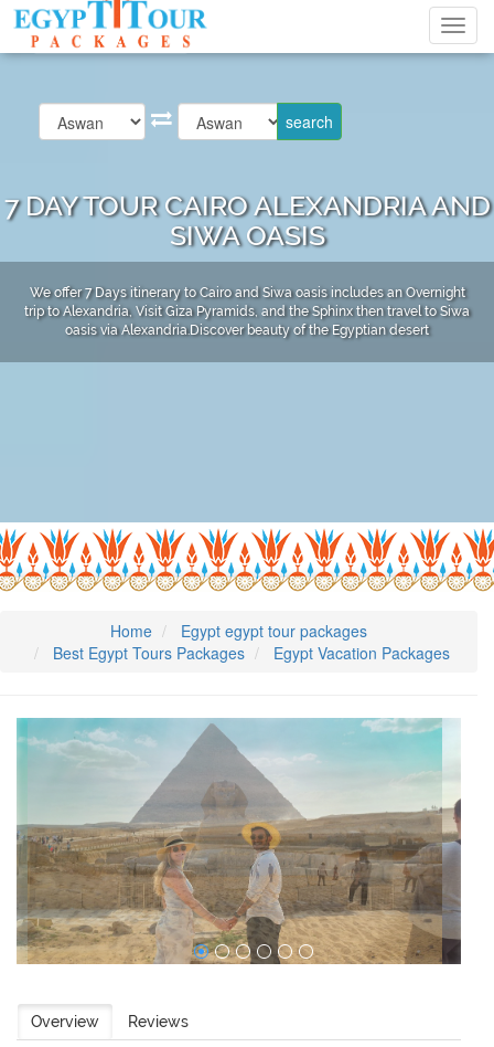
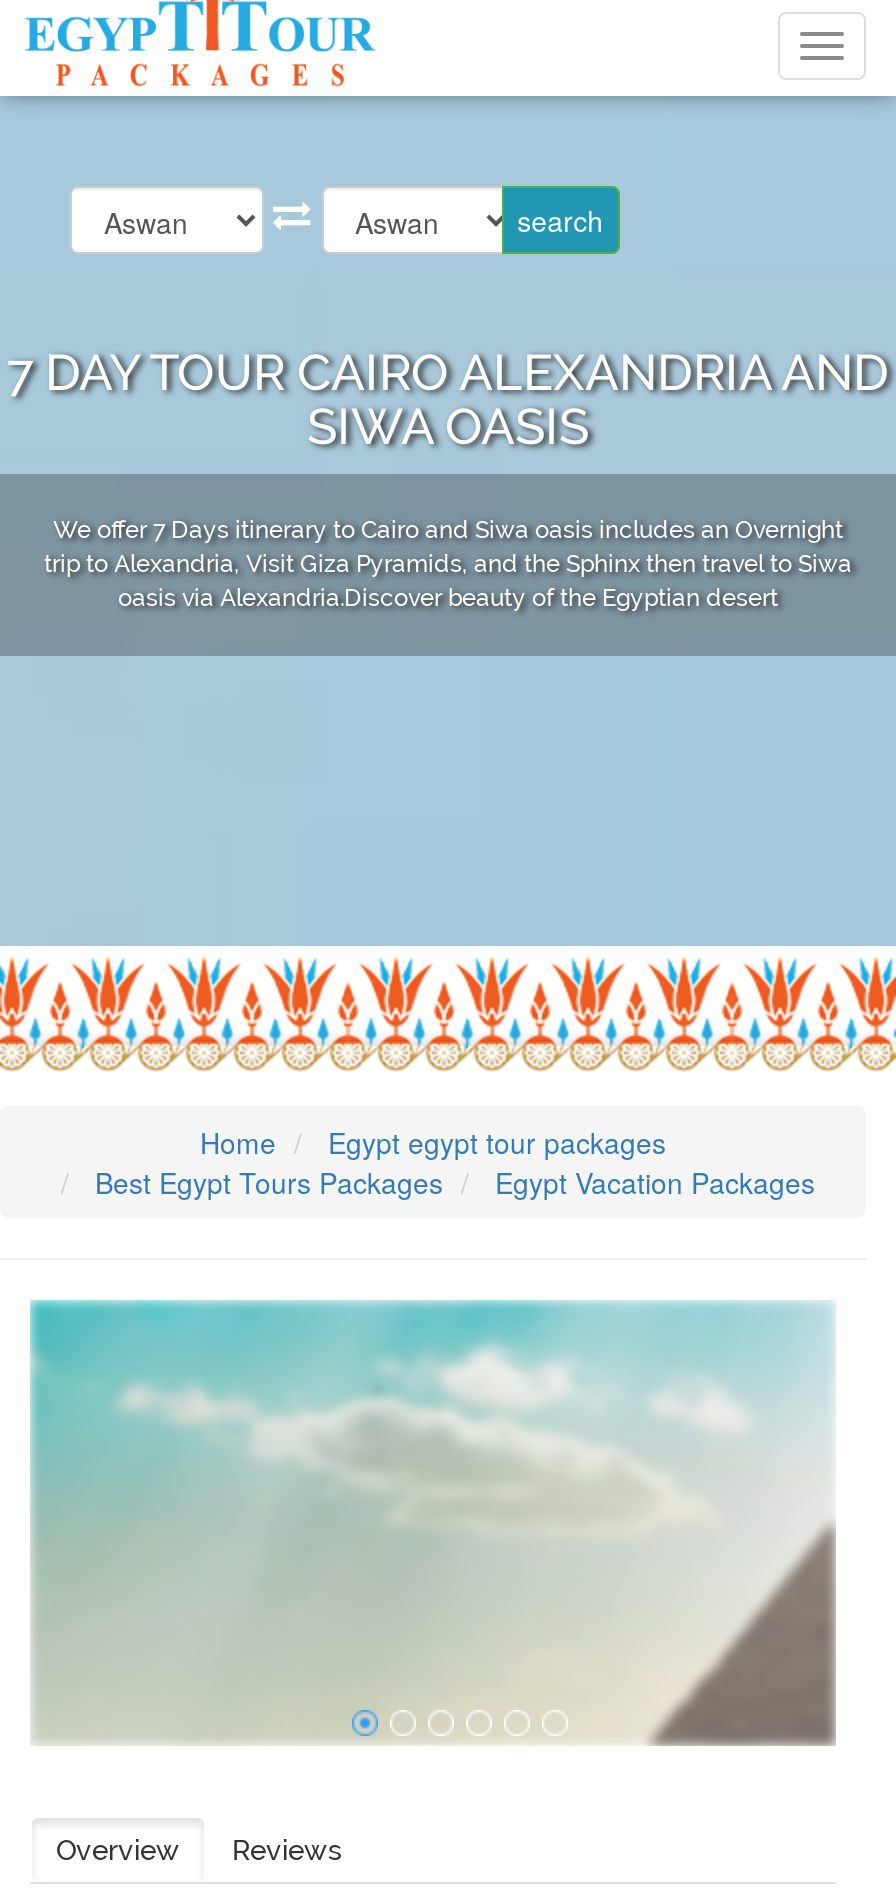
[17,719,462,965] [image] -> [32,1300,836,1746] [image]

